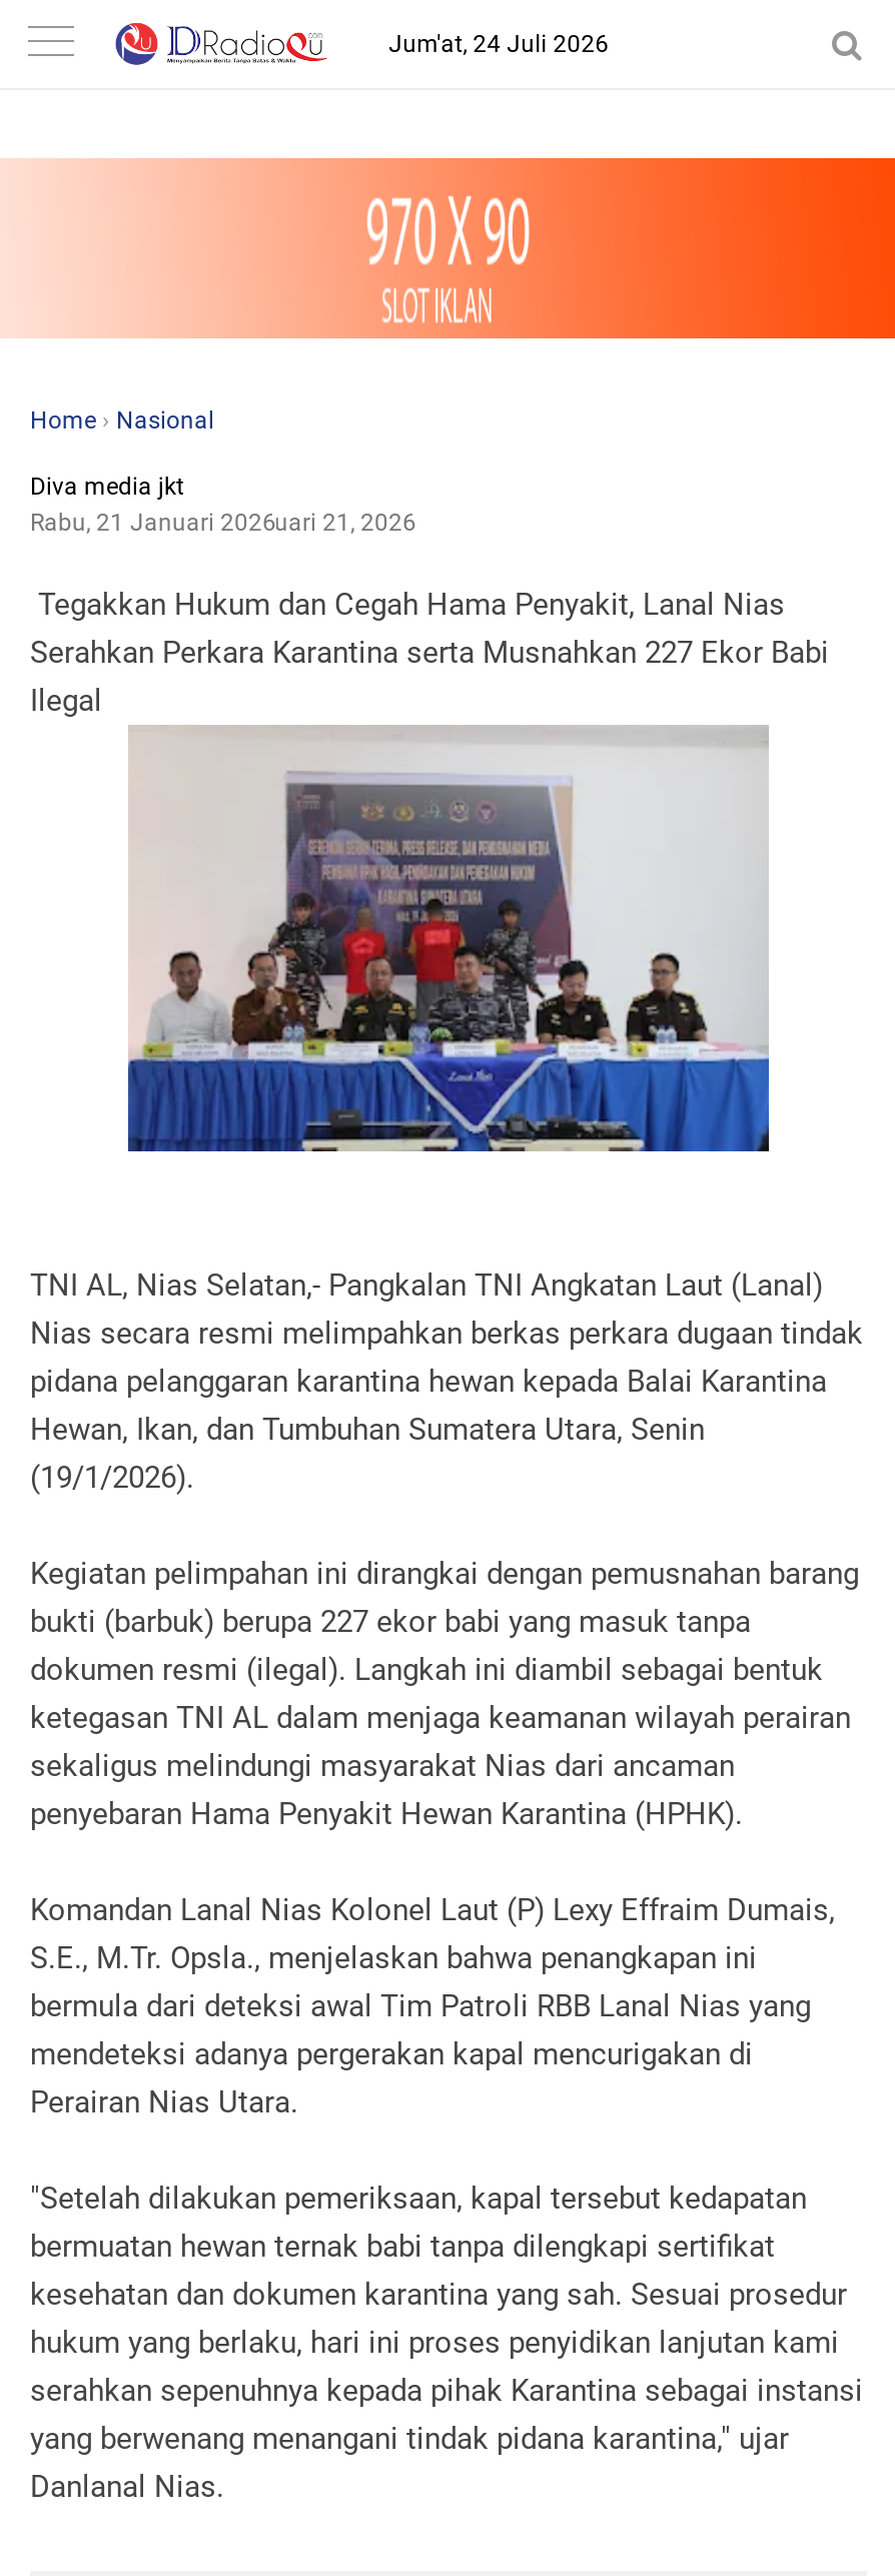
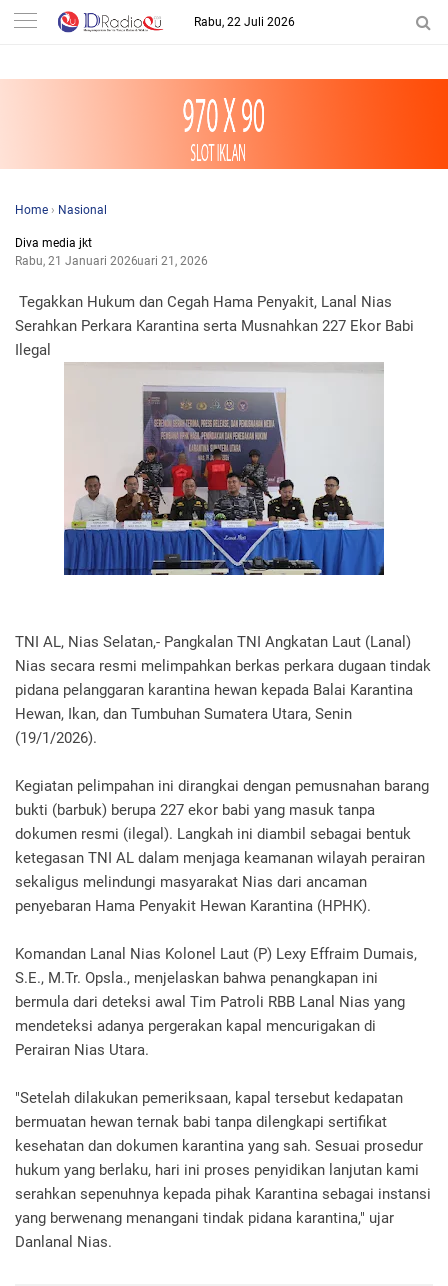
[389,30,609,58] Jum'at, 24 Juli 2026 -> [194,15,295,29] Rabu, 22 Juli 2026

